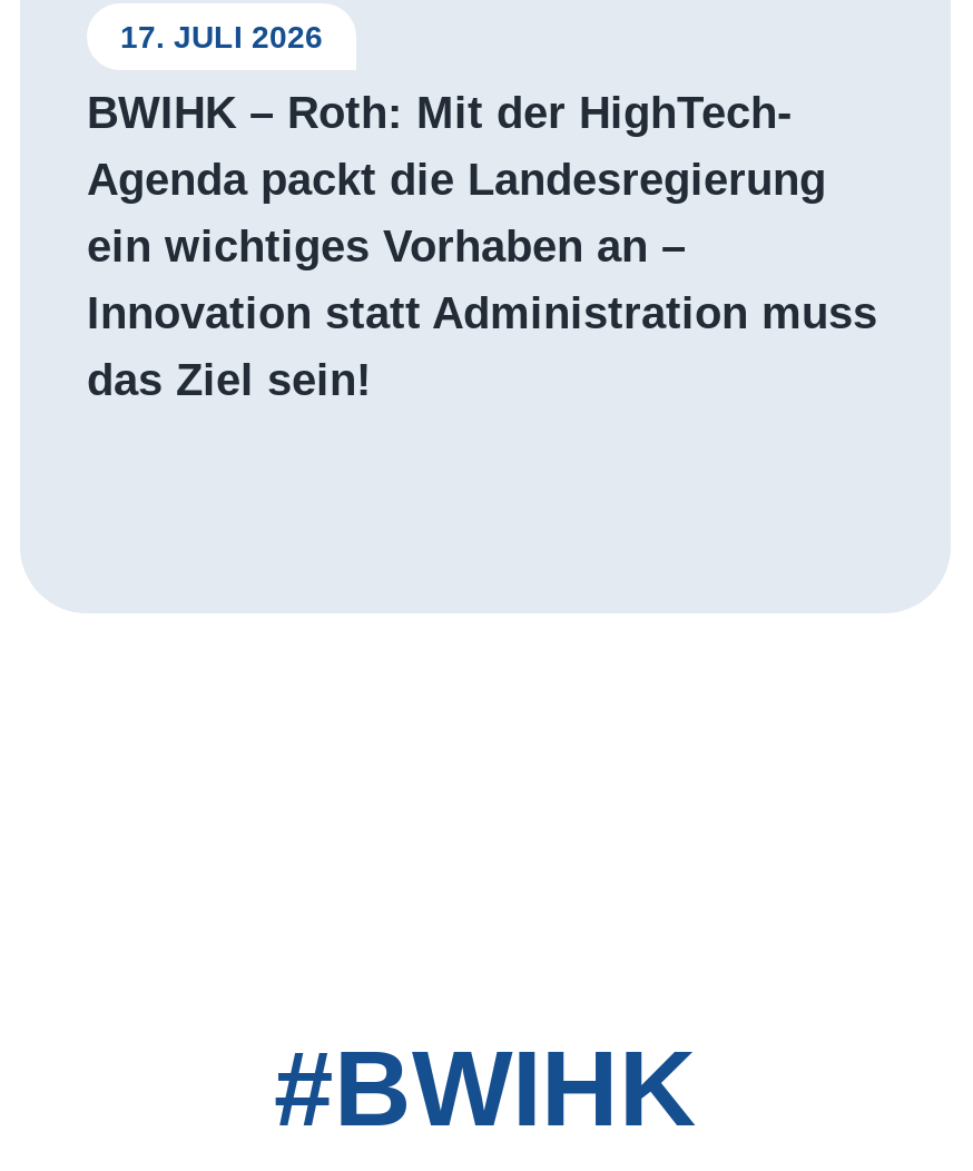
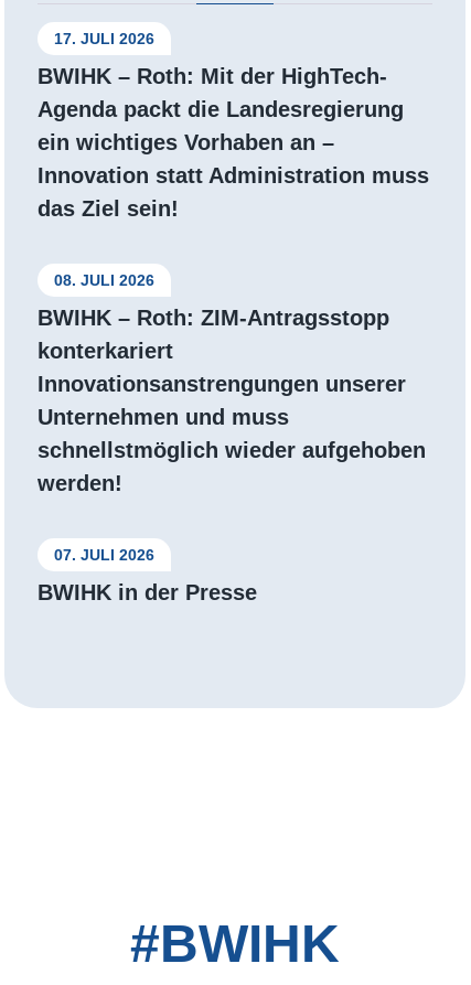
none -> [38,272,426,605] 08. JULI 2026 | BWIHK – Roth: ZIM-Antragsstopp | konterkariert | Innovationsanstrengungen unserer | Unternehmen und muss | schnellstmöglich wieder aufgehoben | werden! | 07. JULI 2026 | BWIHK in der Presse

